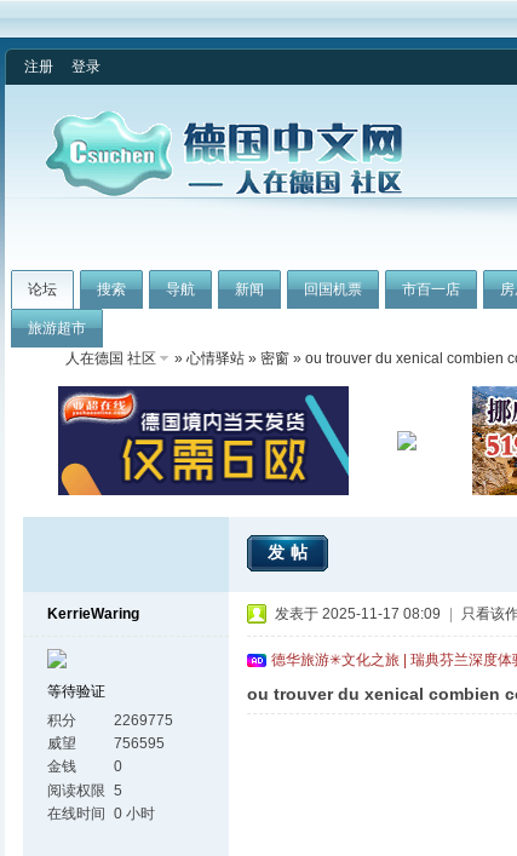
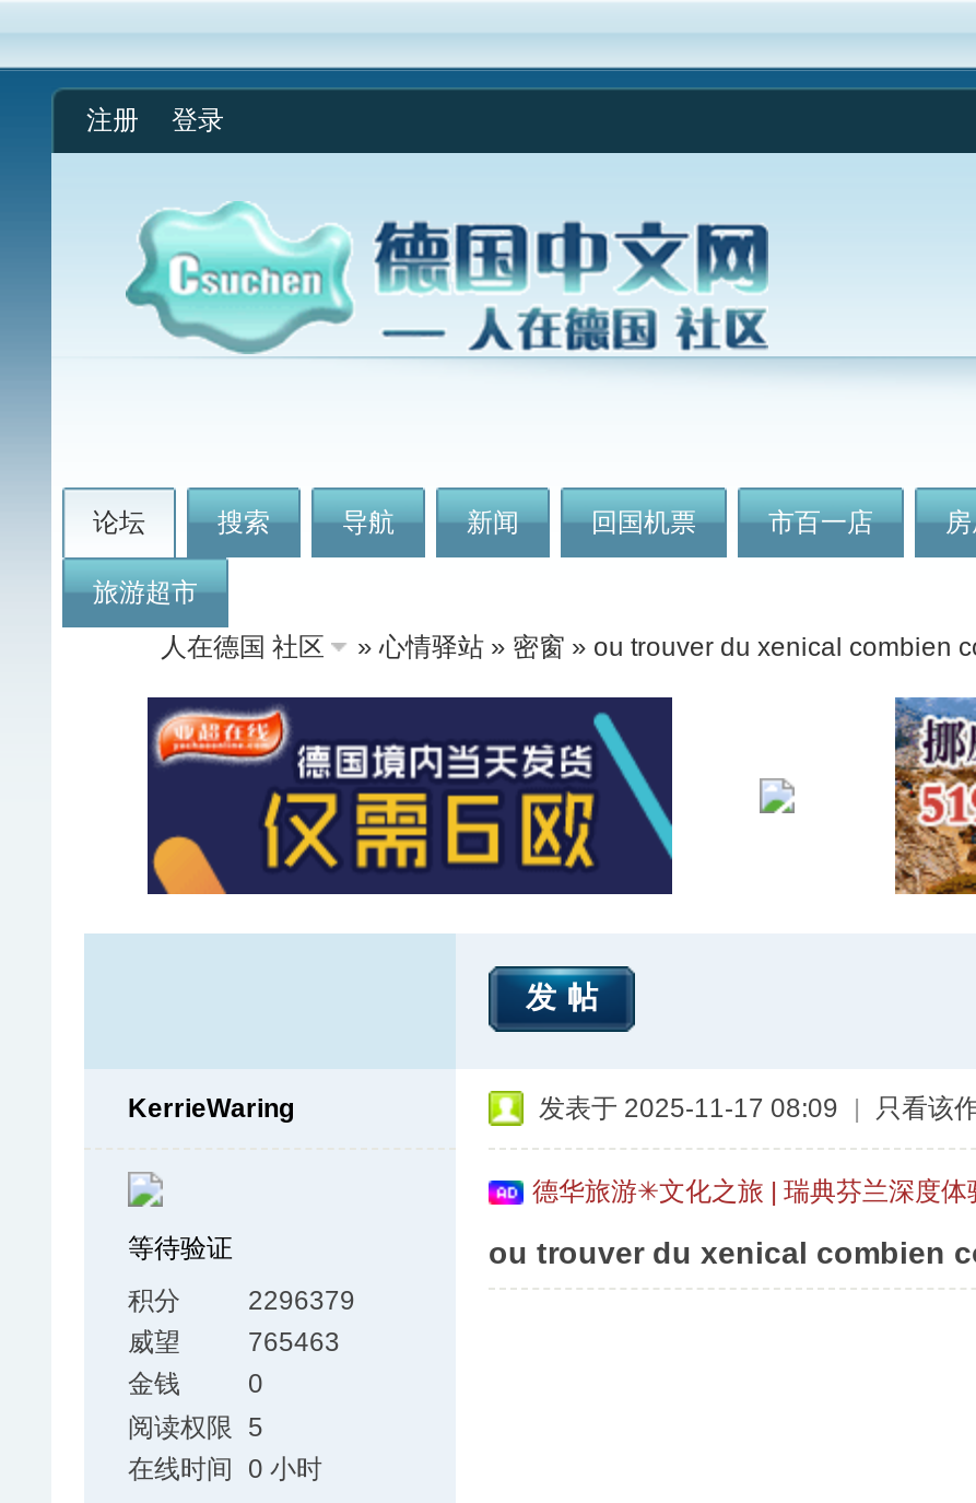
[114,712,177,729] 2269775 -> [248,1285,362,1316] 2296379
[114,735,172,752] 756595 -> [248,1327,353,1358] 765463

